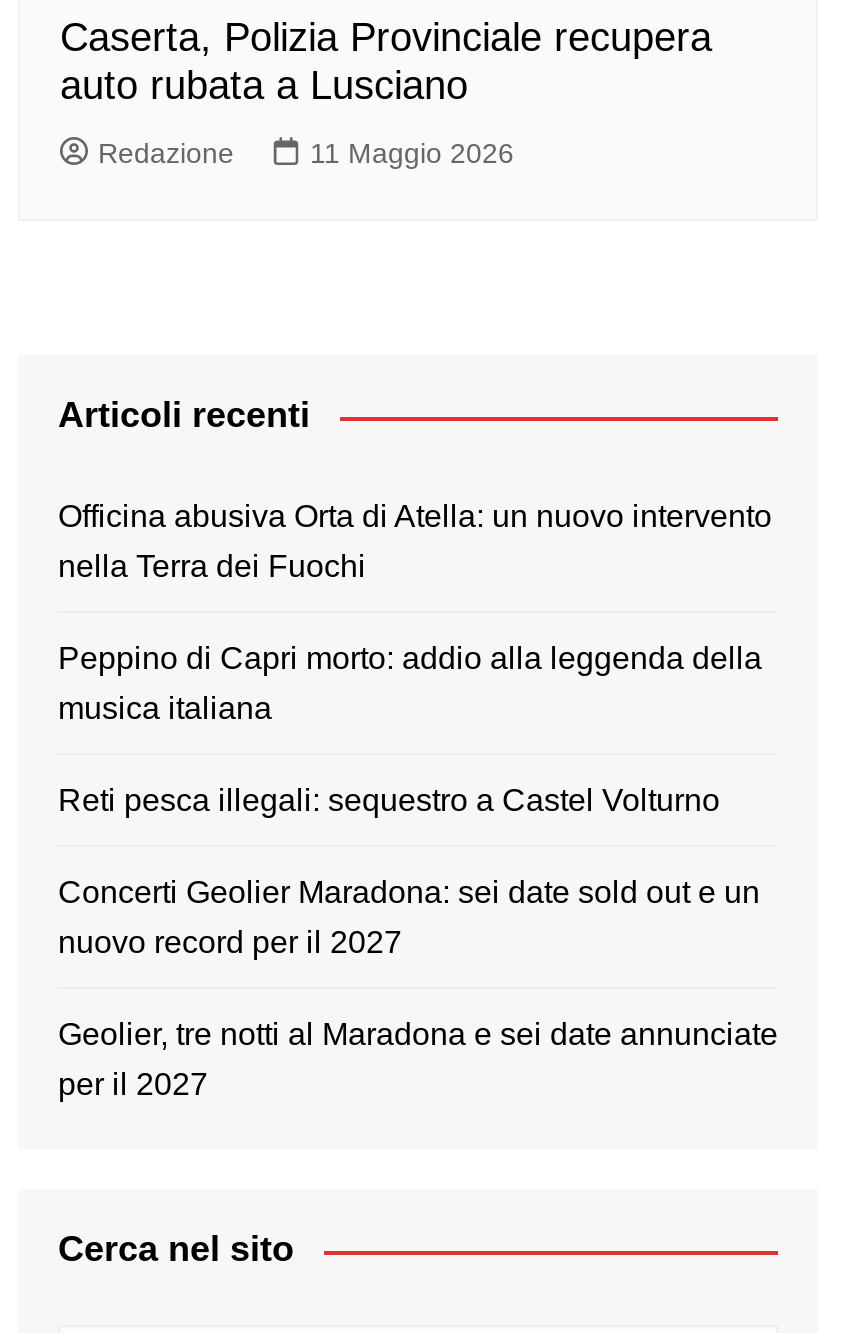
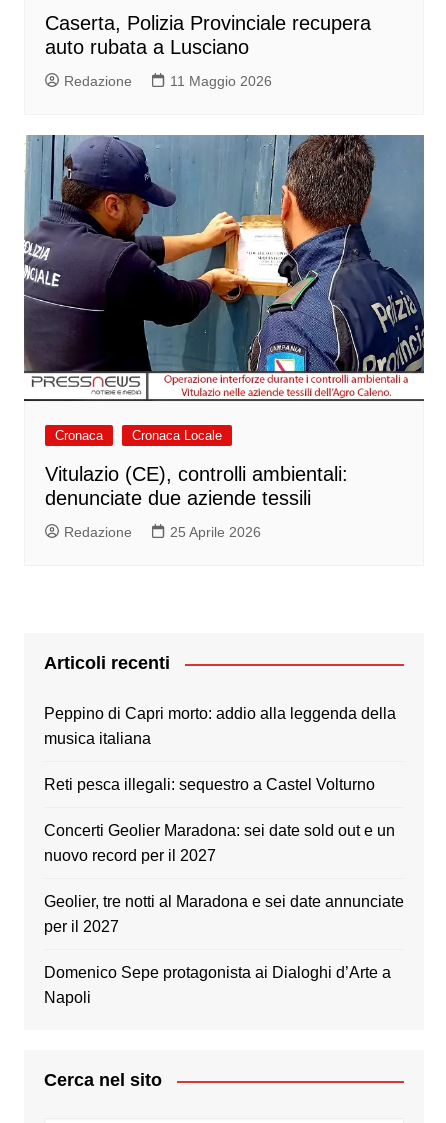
none -> [23,134,425,540] [image] | Cronaca | Cronaca Locale | Vitulazio (CE), controlli ambientali: | denunciate due aziende tessili | Redazione | 25 Aprile 2026
[58,499,772,583] Officina abusiva Orta di Atella: un nuovo intervento | nella Terra dei Fuochi -> none
none -> [44,964,391,1006] Domenico Sepe protagonista ai Dialoghi d’Arte a | Napoli

